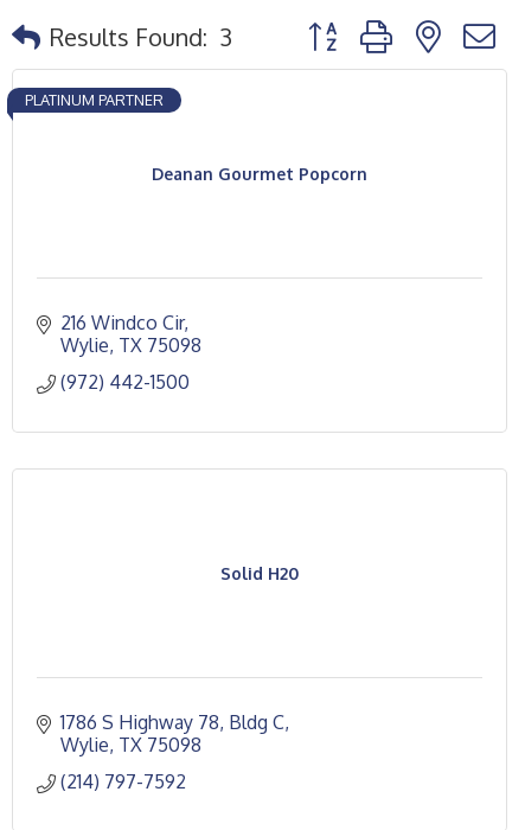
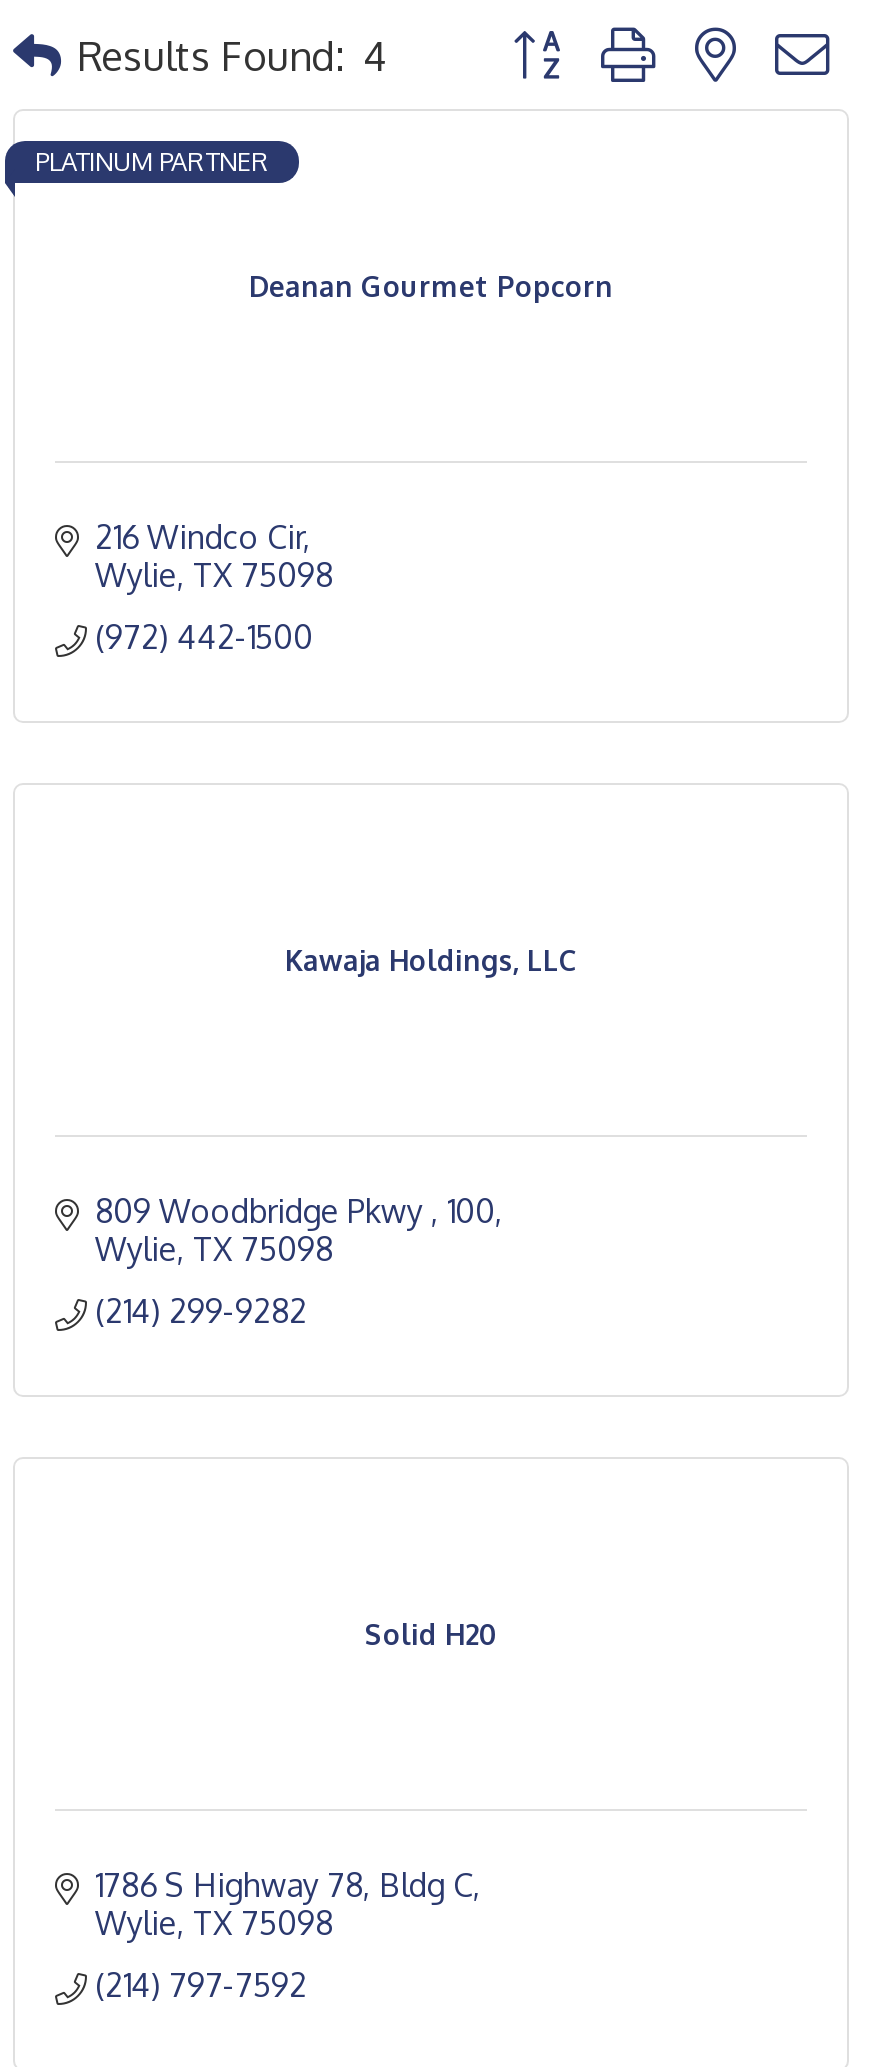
[50,21,232,52] Results Found: 3 -> [77,28,387,80] Results Found: 4
none -> [95,1191,495,1331] 809 Woodbridge Pkwy 100 | Wylie TX 75098 | (214) 299-9282
none -> [285,943,577,977] Kawaja Holdings, LLC

